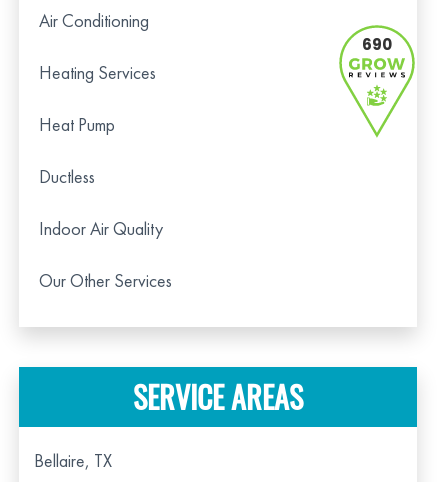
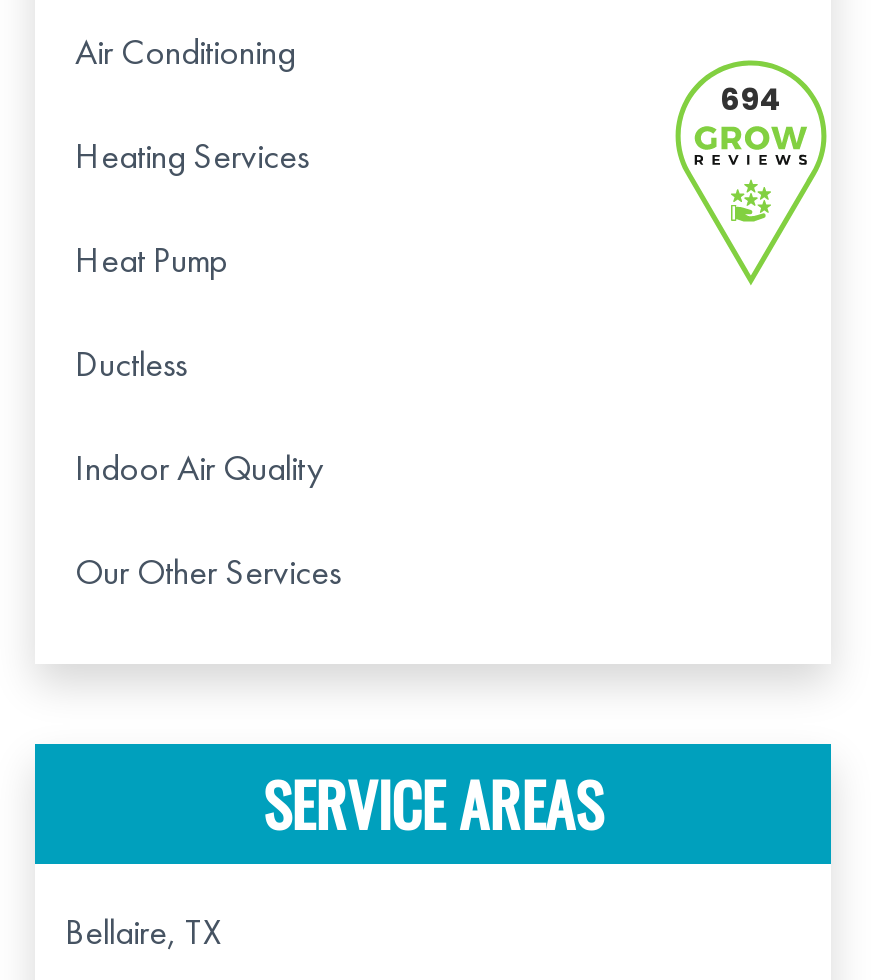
[362,33,392,54] 690 -> [720,77,782,119] 694

